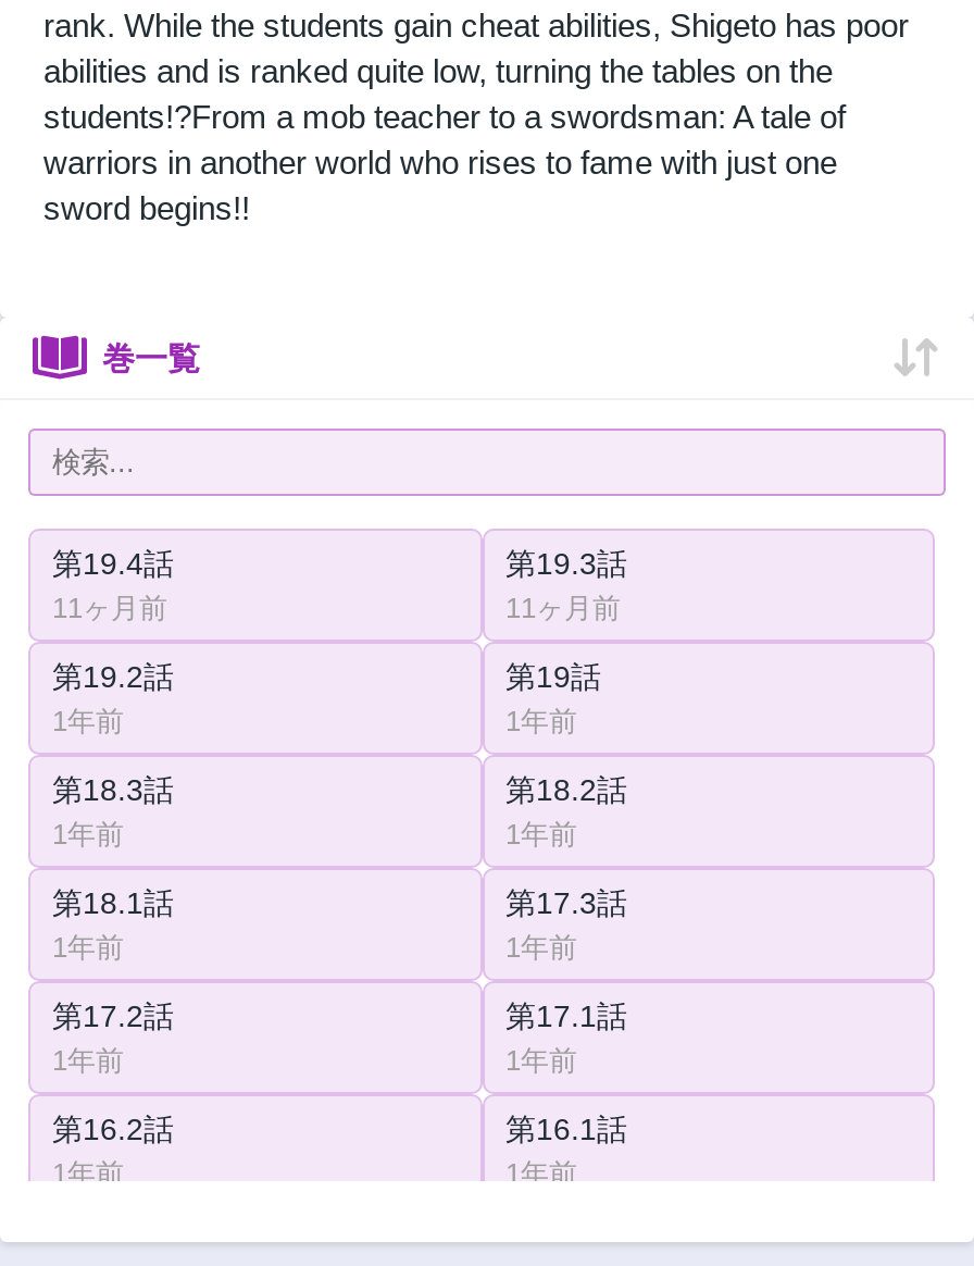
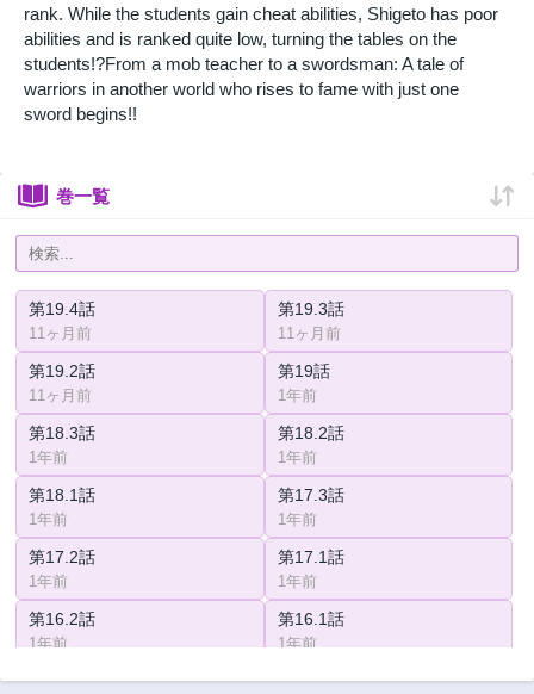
[52,705,124,737] 1年前 -> [29,386,92,404] 11ヶ月前

